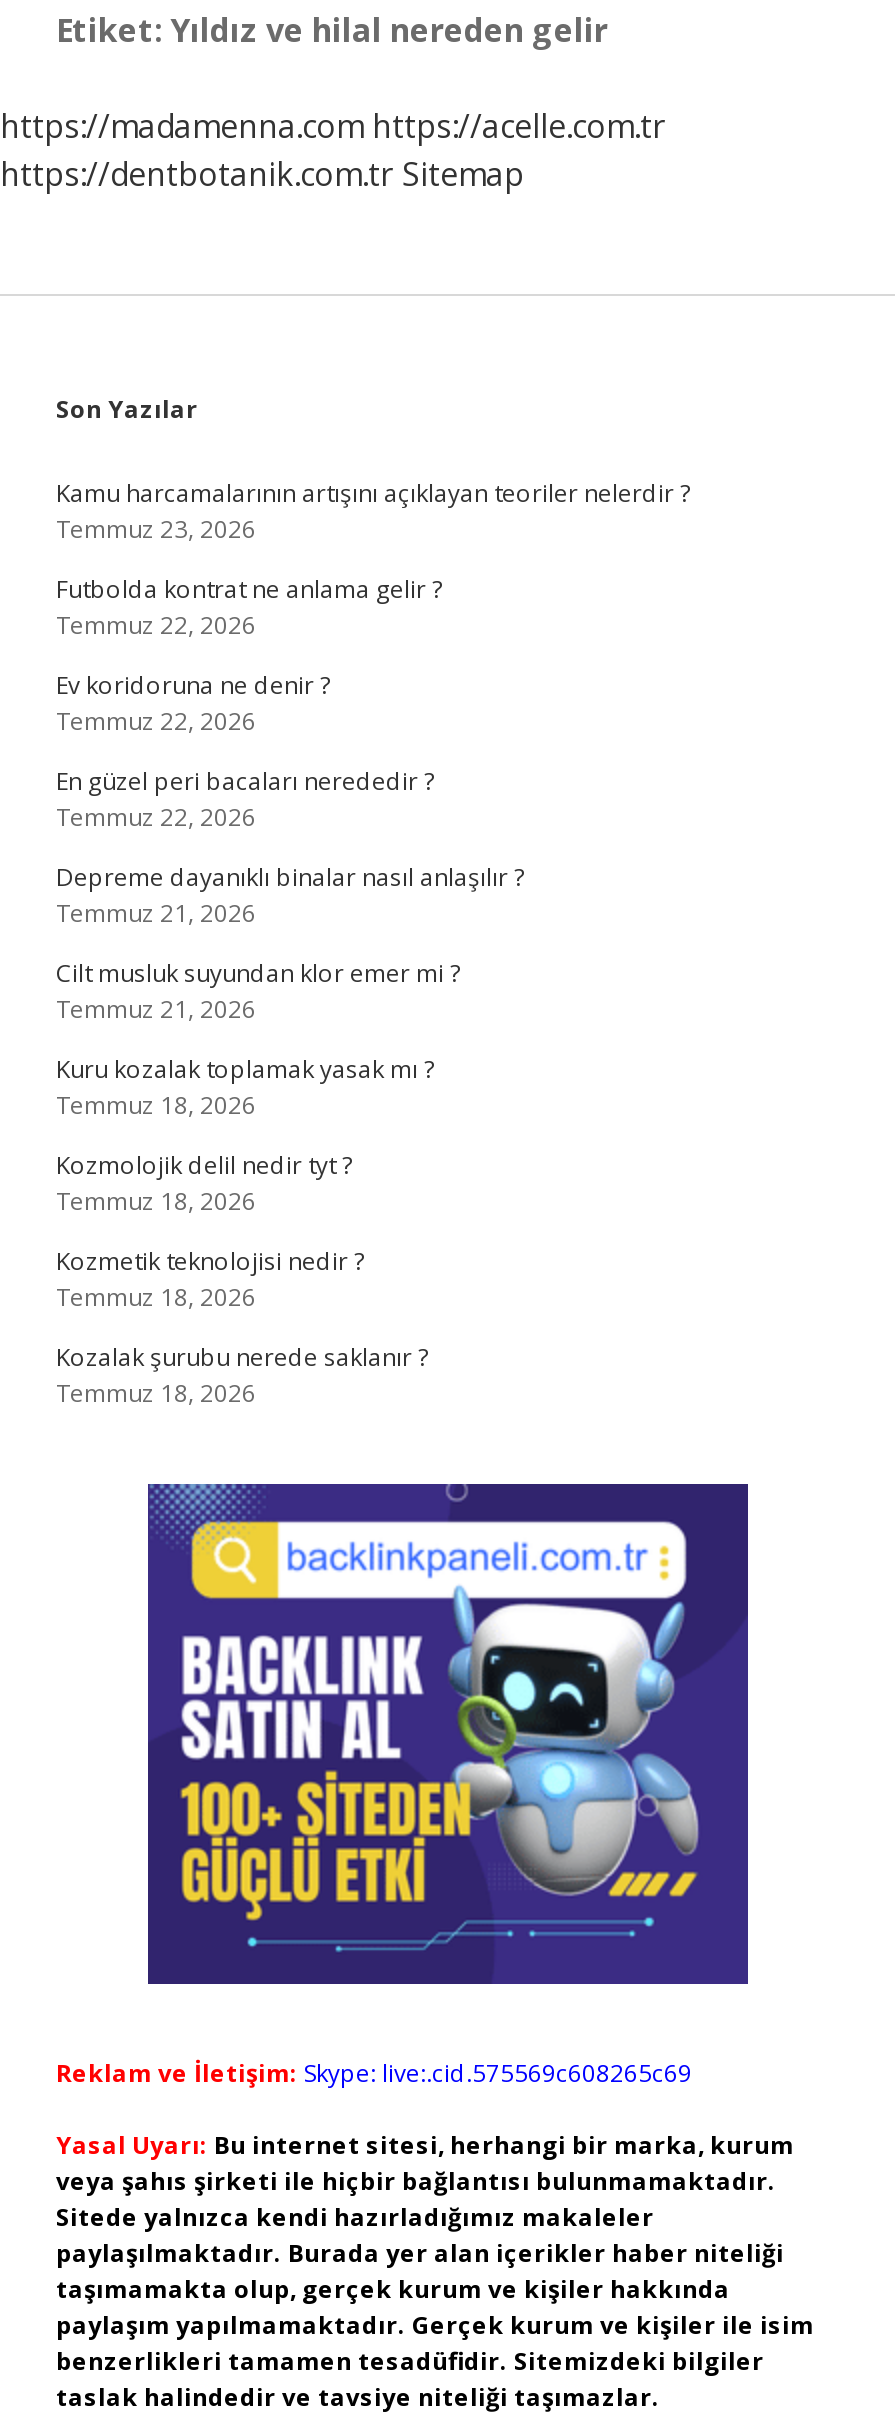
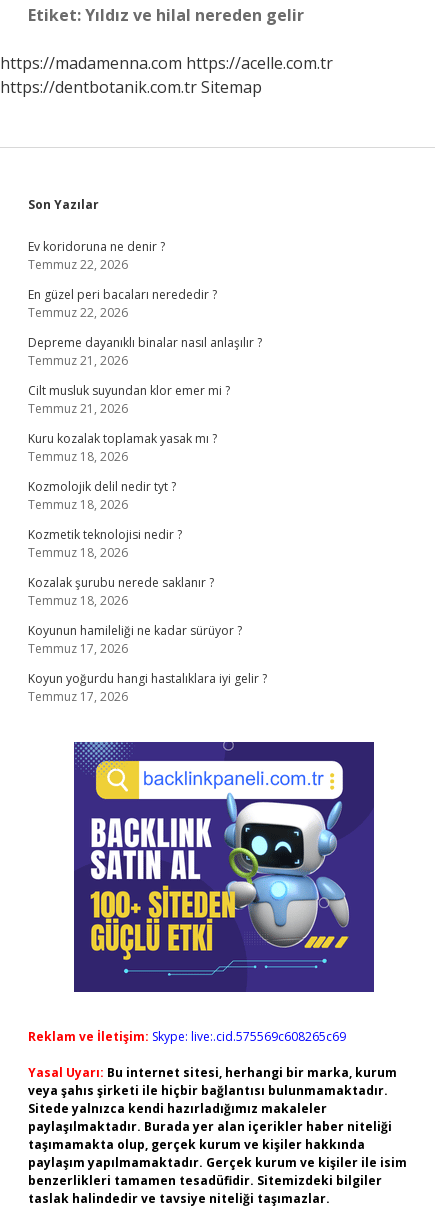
[56,476,690,642] Kamu harcamalarının artışını açıklayan teoriler nelerdir ? | Temmuz 23, 2026 | Futbolda kontrat ne anlama gelir ? | Temmuz 22, 2026 -> none
moved [56,668,524,1410] -> [28,238,262,609]: Ev koridoruna ne denir ? | Temmuz 22, 2026 | En güzel peri bacaları nerededir ? | ... | Kozalak şurubu nerede saklanır ? | Temmuz 18, 2026
none -> [28,622,267,705] Koyunun hamileliği ne kadar sürüyor ? | Temmuz 17, 2026 | Koyun yoğurdu hangi hastalıklara iyi gelir ? | Temmuz 17, 2026

